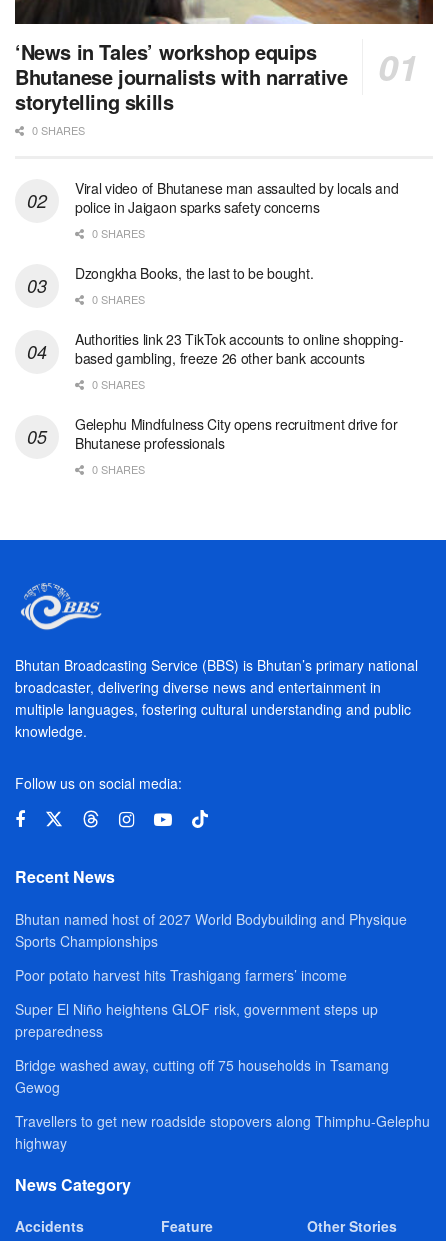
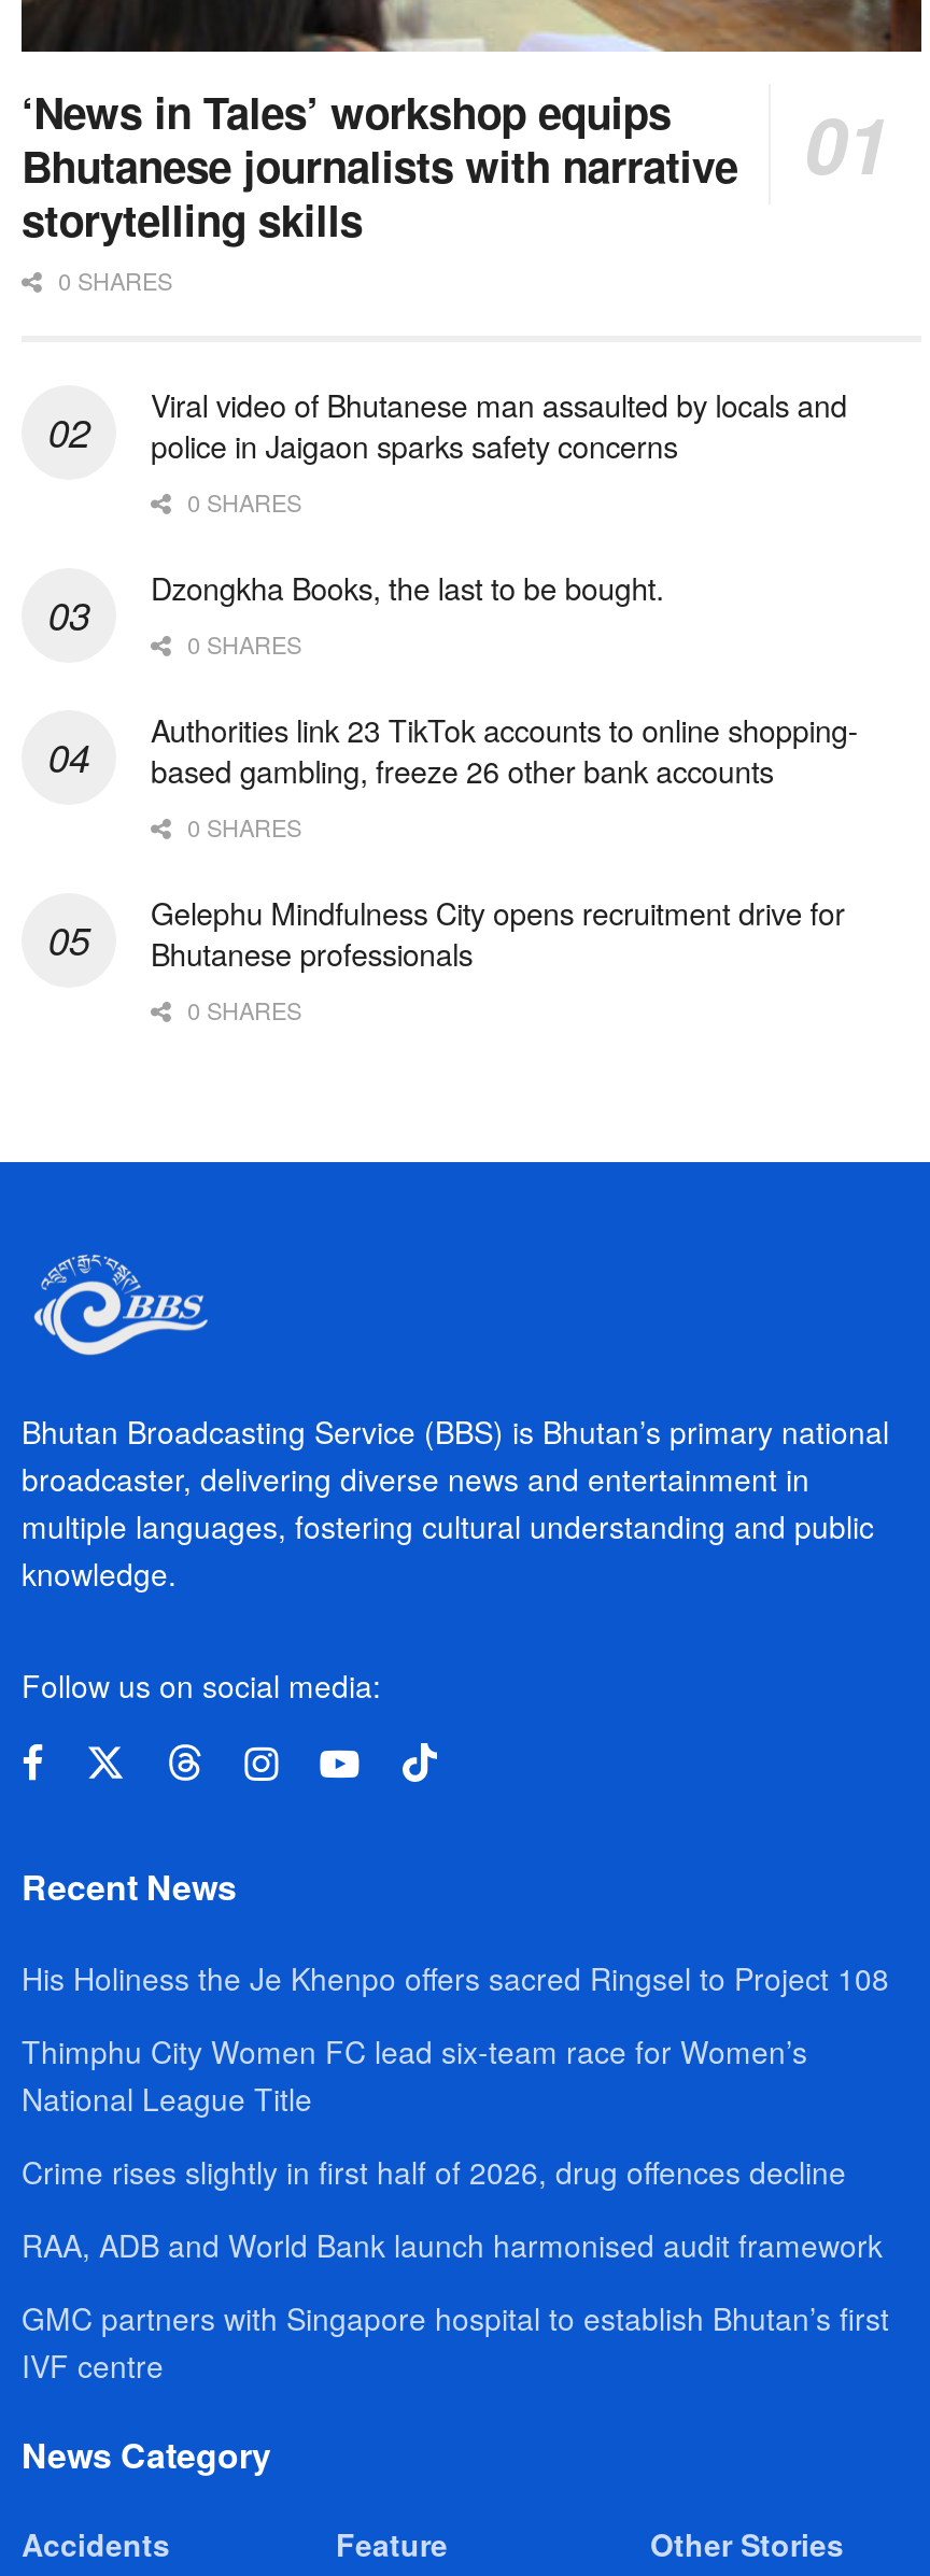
[15,909,407,951] Bhutan named host of 2027 World Bodybuilding and Physique | Sports Championships -> [22,1957,889,2000] His Holiness the Je Khenpo offers sacred Ringsel to Project 108
[15,965,347,985] Poor potato harvest hits Trashigang farmers’ income -> [22,2030,807,2120] Thimphu City Women FC lead six-team race for Women’s | National League Title
[15,999,378,1041] Super El Niño heightens GLOF risk, government steps up | preparedness -> [22,2150,846,2193] Crime rises slightly in first half of 2026, drug offences decline
[15,1055,389,1097] Bridge washed away, cutting off 75 households in Tsamang | Gewog -> [22,2223,883,2267] RAA, ADB and World Bank launch harmonised audit framework
[15,1111,430,1153] Travellers to get new roadside stopovers along Thimphu-Gelephu | highway -> [22,2297,889,2387] GMC partners with Singapore hospital to establish Bhutan’s first | IVF centre

